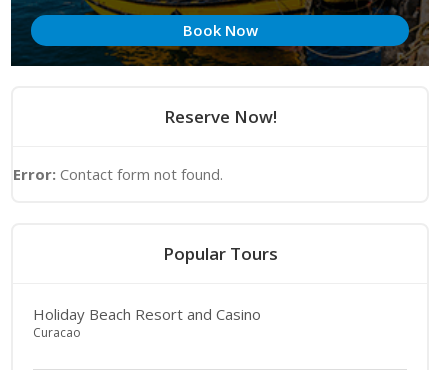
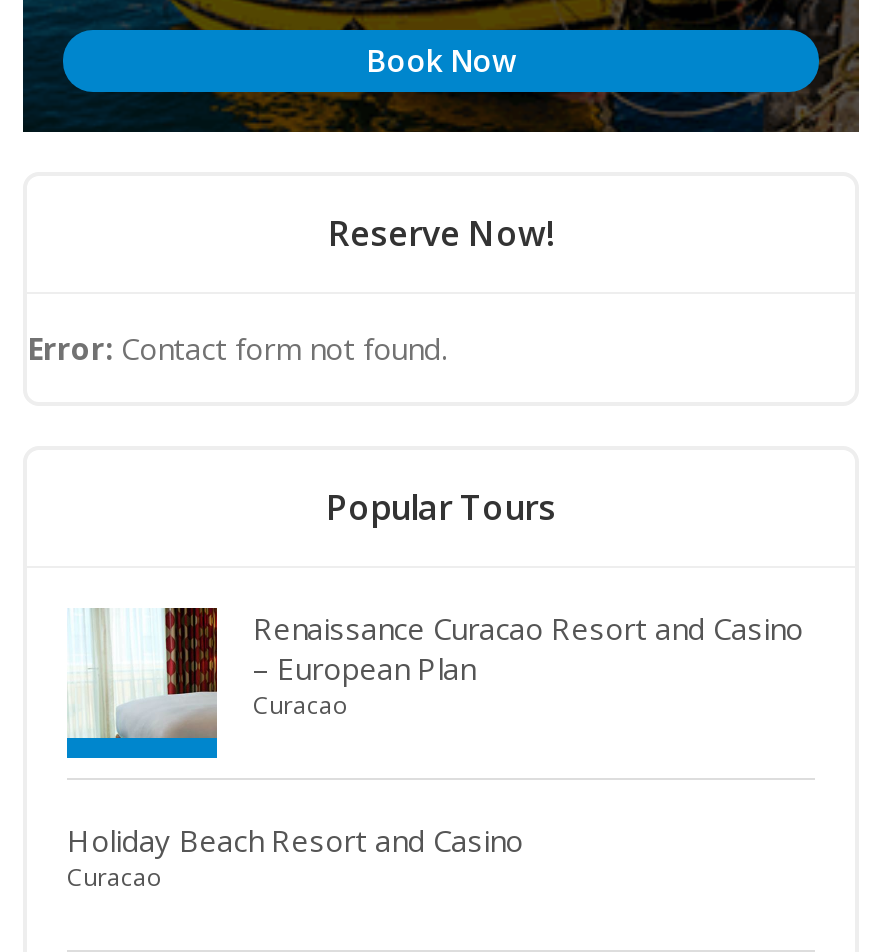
none -> [65,606,803,760] [image] | Renaissance Curacao Resort and Casino | – European Plan | Curacao

